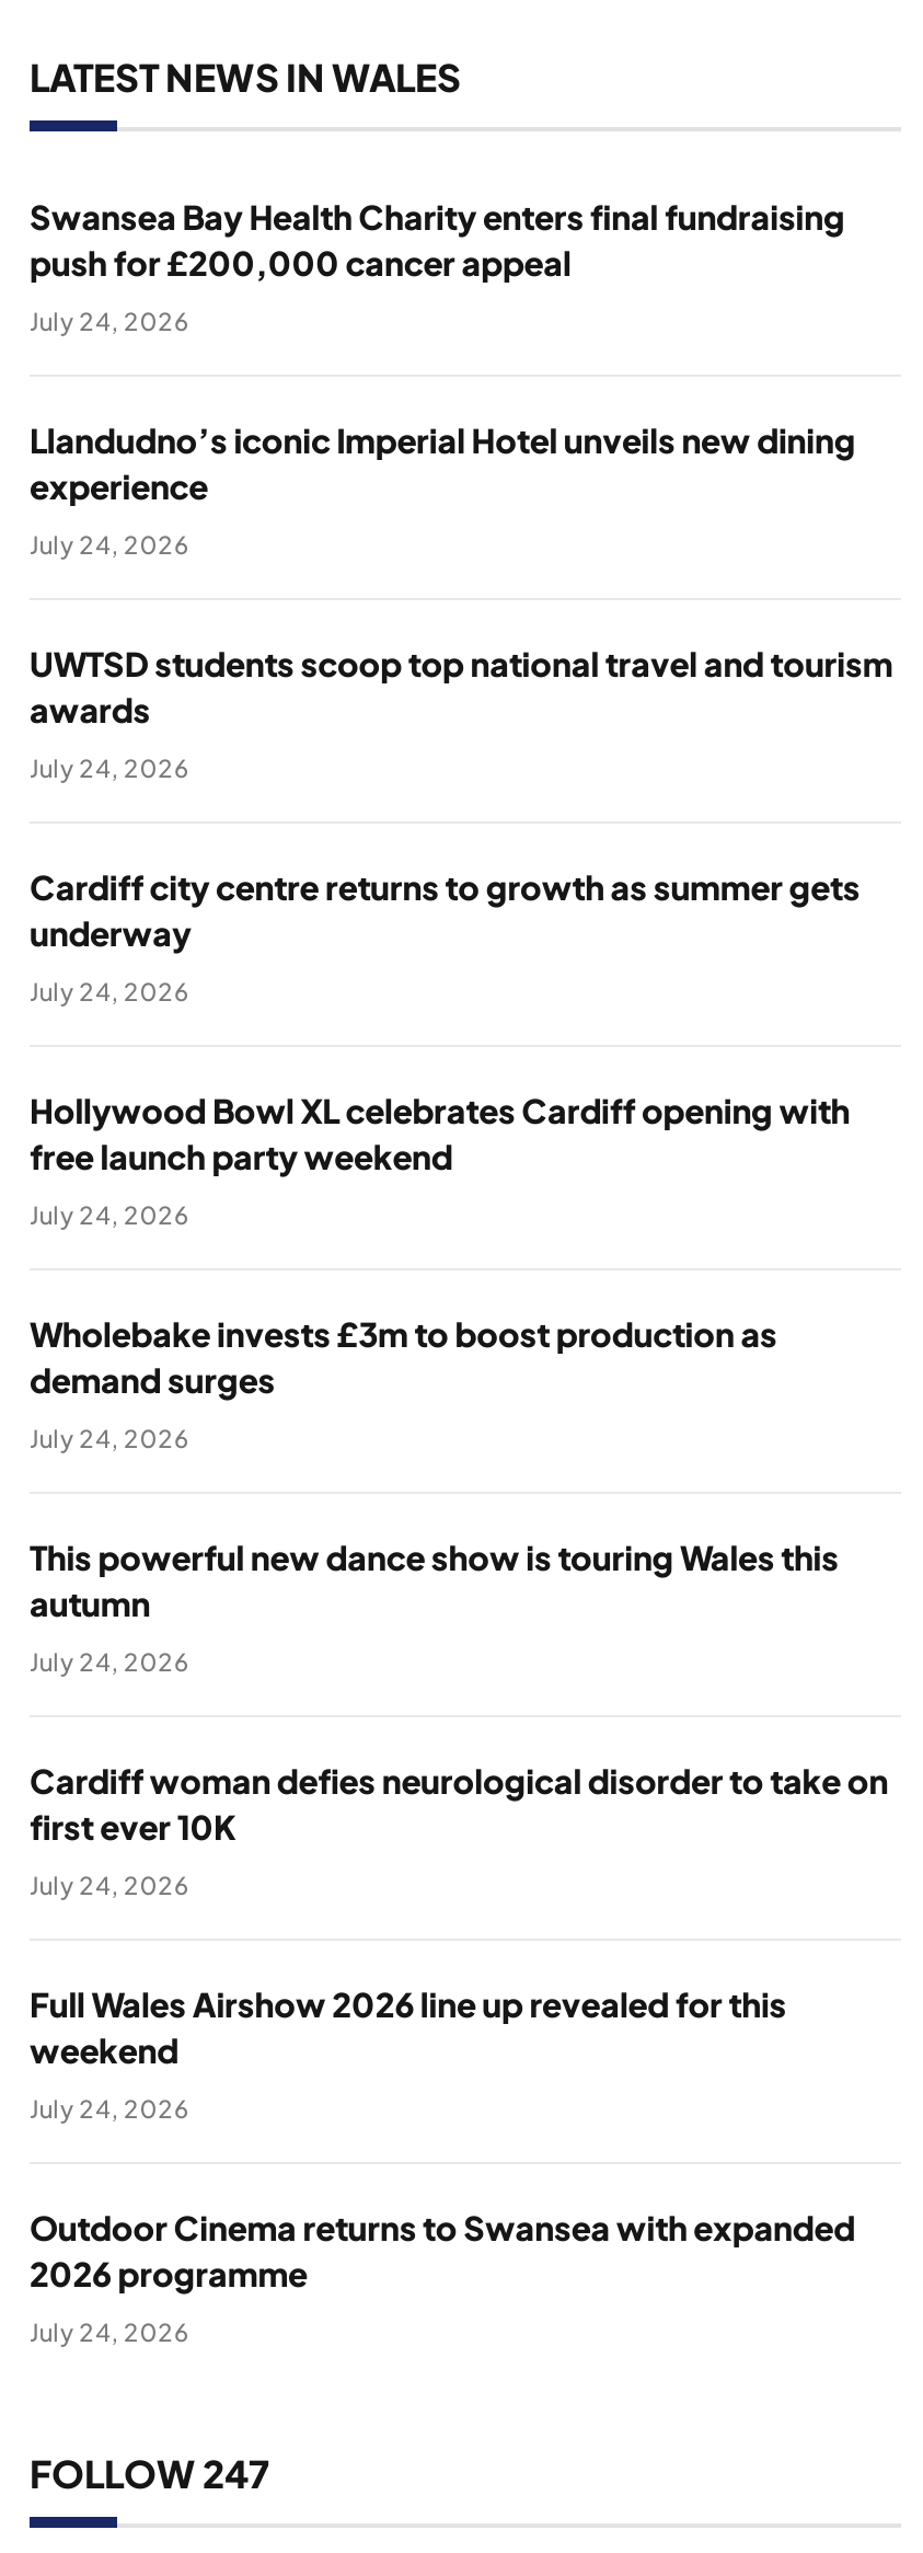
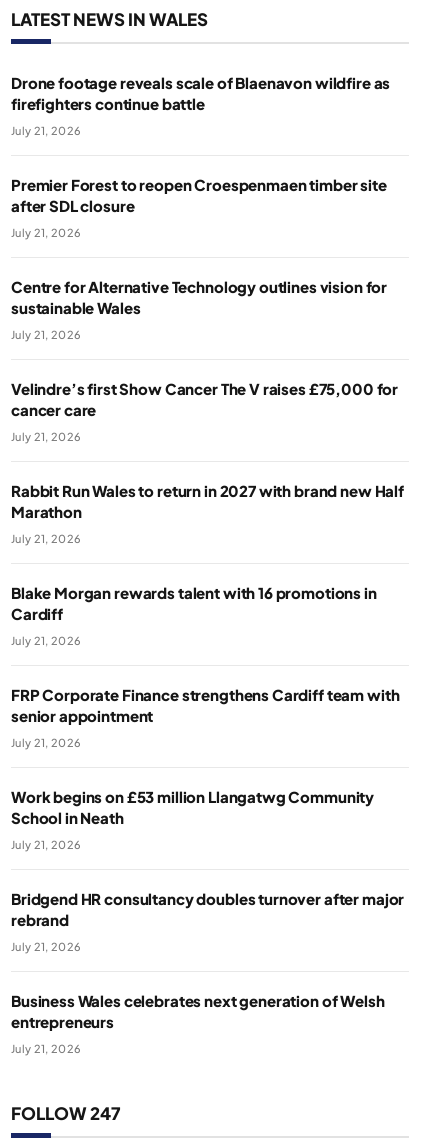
[30,195,845,283] Swansea Bay Health Charity enters final fundraising | push for £200,000 cancer appeal -> [11,73,390,113] Drone footage reveals scale of Blaenavon wildfire as | firefighters continue battle
[30,307,190,336] July 24, 2026 -> [11,124,81,137] July 21, 2026
[30,419,856,506] Llandudno’s iconic Imperial Hotel unveils new dining | experience -> [11,175,387,215] Premier Forest to reopen Croespenmaen timber site | after SDL closure
[30,531,190,559] July 24, 2026 -> [11,226,81,239] July 21, 2026
[30,642,893,730] UWTSD students scoop top national travel and tourism | awards -> [11,277,387,317] Centre for Alternative Technology outlines vision for | sustainable Wales
[30,754,190,782] July 24, 2026 -> [11,328,81,341] July 21, 2026
[30,866,860,953] Cardiff city centre returns to growth as summer gets | underway -> [11,379,398,419] Velindre’s first Show Cancer The V raises £75,000 for | cancer care
[30,977,190,1006] July 24, 2026 -> [11,430,81,443] July 21, 2026
[30,1089,850,1177] Hollywood Bowl XL celebrates Cardiff opening with | free launch party weekend -> [11,481,404,521] Rabbit Run Wales to return in 2027 with brand new Half | Marathon
[30,1201,190,1229] July 24, 2026 -> [11,532,81,545] July 21, 2026
[30,1313,777,1400] Wholebake invests £3m to boost production as | demand surges -> [11,583,377,623] Blake Morgan rewards talent with 16 promotions in | Cardiff
[30,1424,190,1453] July 24, 2026 -> [11,634,81,647] July 21, 2026
[30,1536,839,1624] This powerful new dance show is touring Wales this | autumn -> [11,685,399,725] FRP Corporate Finance strengthens Cardiff team with | senior appointment
[30,1648,190,1676] July 24, 2026 -> [11,736,81,749] July 21, 2026
[30,1759,888,1847] Cardiff woman defies neurological disorder to take on | first ever 10K -> [11,787,374,827] Work begins on £53 million Llangatwg Community | School in Neath
[30,1871,190,1900] July 24, 2026 -> [11,838,81,851] July 21, 2026
[30,1983,787,2070] Full Wales Airshow 2026 line up revealed for this | weekend -> [11,889,404,929] Bridgend HR consultancy doubles turnover after major | rebrand
[30,2095,190,2123] July 24, 2026 -> [11,940,81,953] July 21, 2026
[30,2206,855,2294] Outdoor Cinema returns to Swansea with expanded | 2026 programme -> [11,991,384,1031] Business Wales celebrates next generation of Welsh | entrepreneurs
[30,2318,190,2346] July 24, 2026 -> [11,1042,81,1055] July 21, 2026

